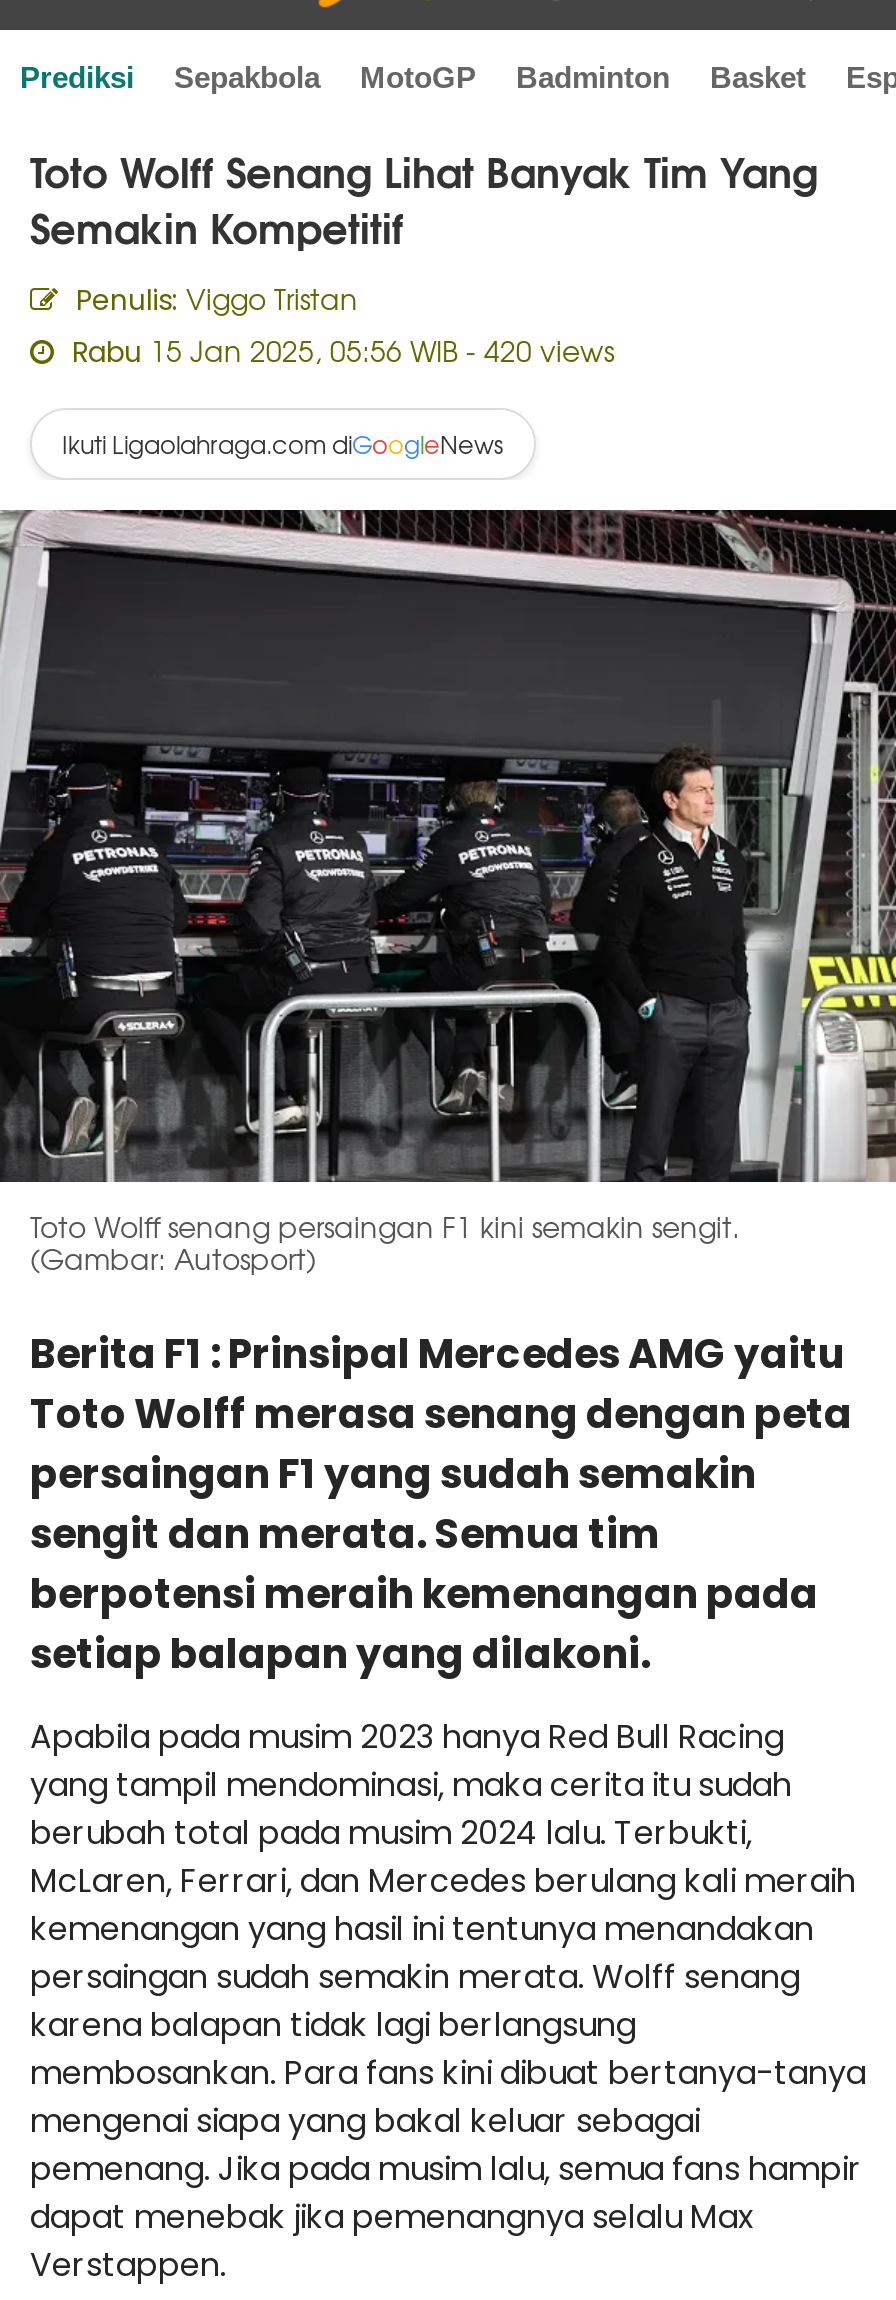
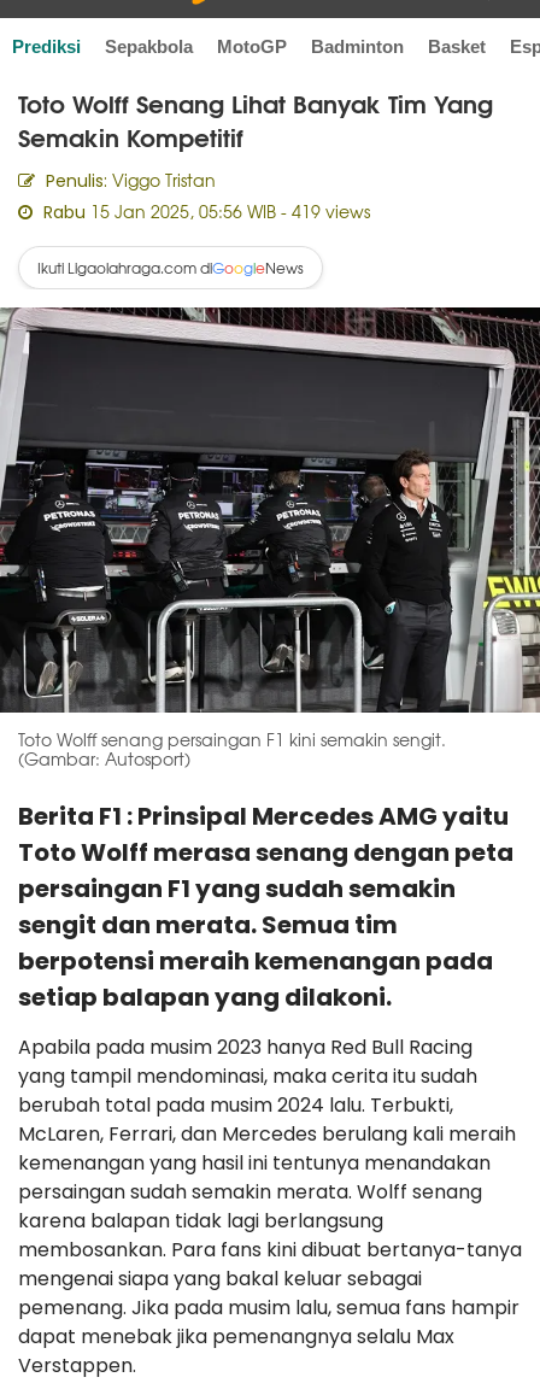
[64,330,614,370] Rabu 15 Jan 2025, 05:56 WIB - 420 views -> [39,199,370,223] Rabu 15 Jan 2025, 05:56 WIB - 419 views

